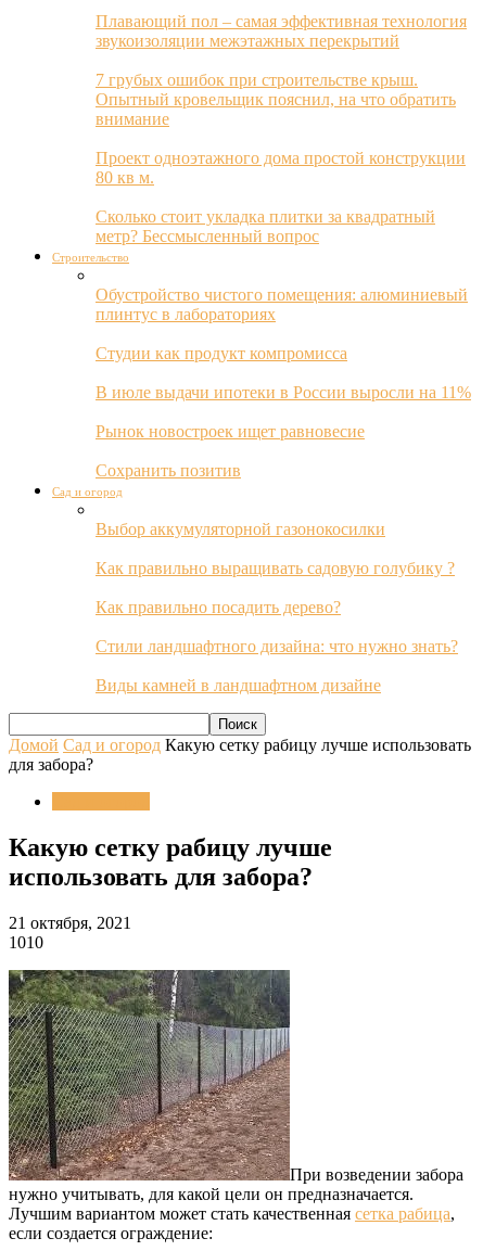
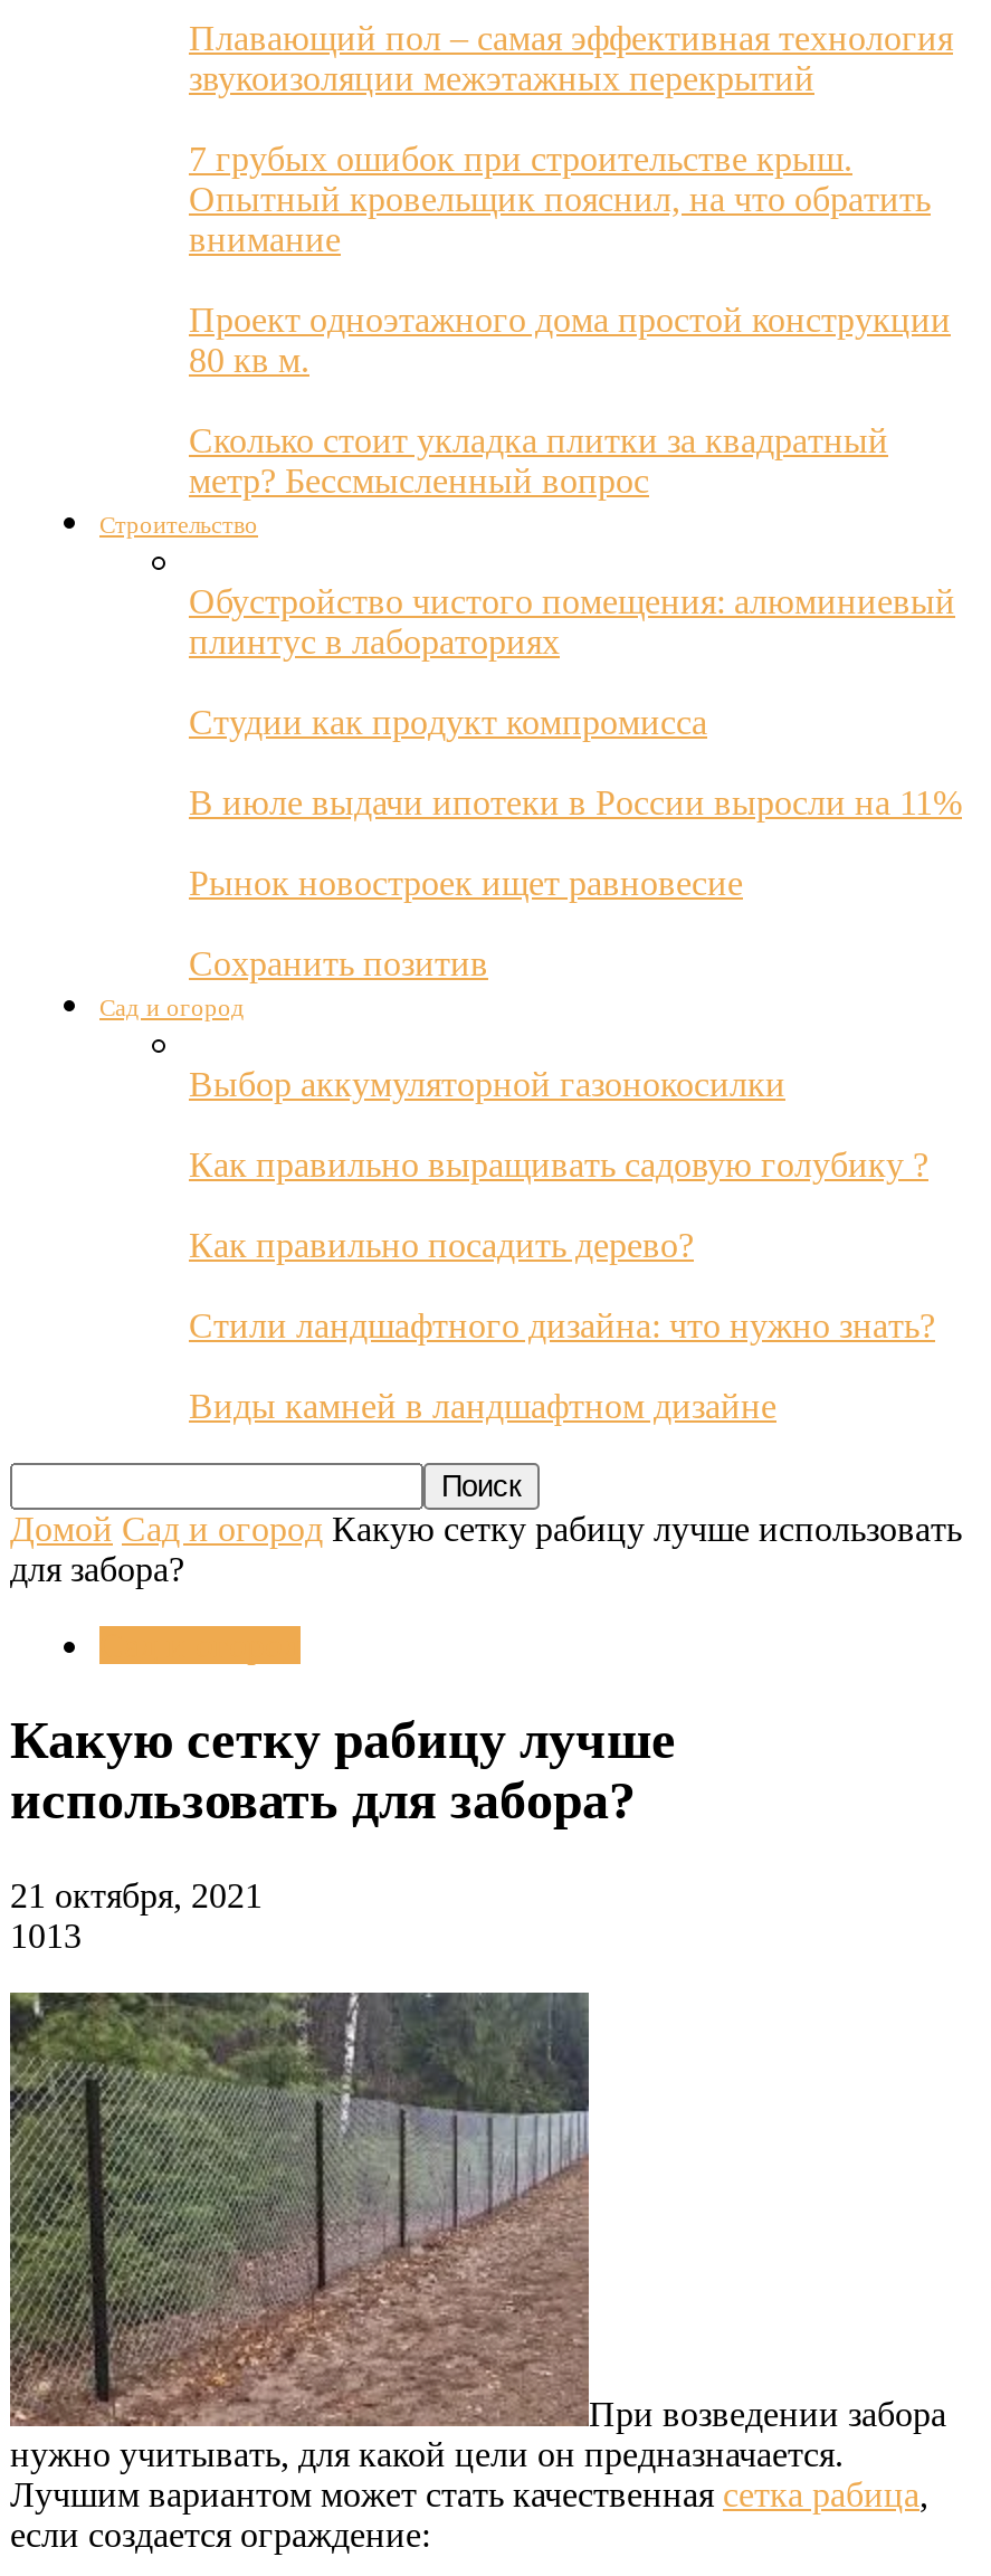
[9,933,43,951] 1010 -> [10,1916,82,1954] 1013

